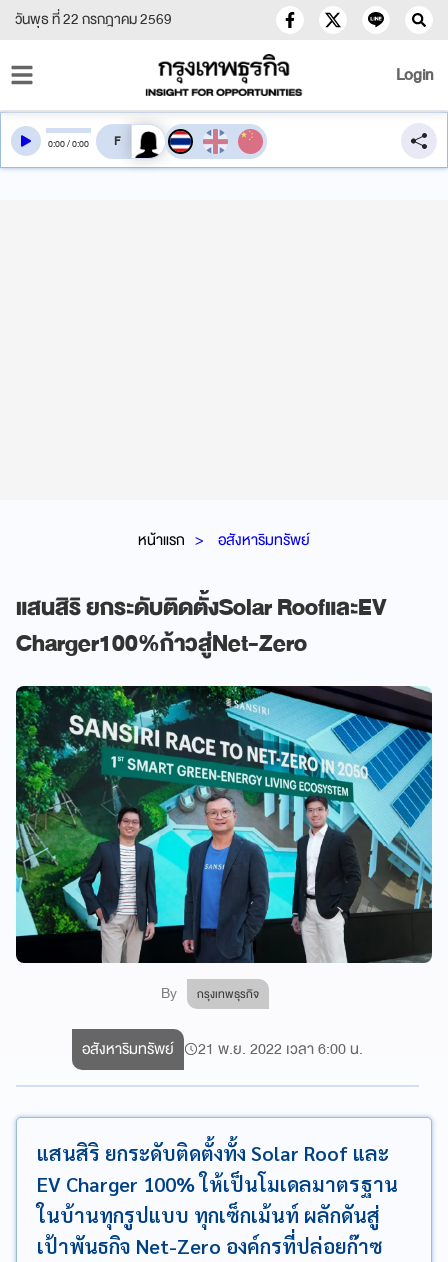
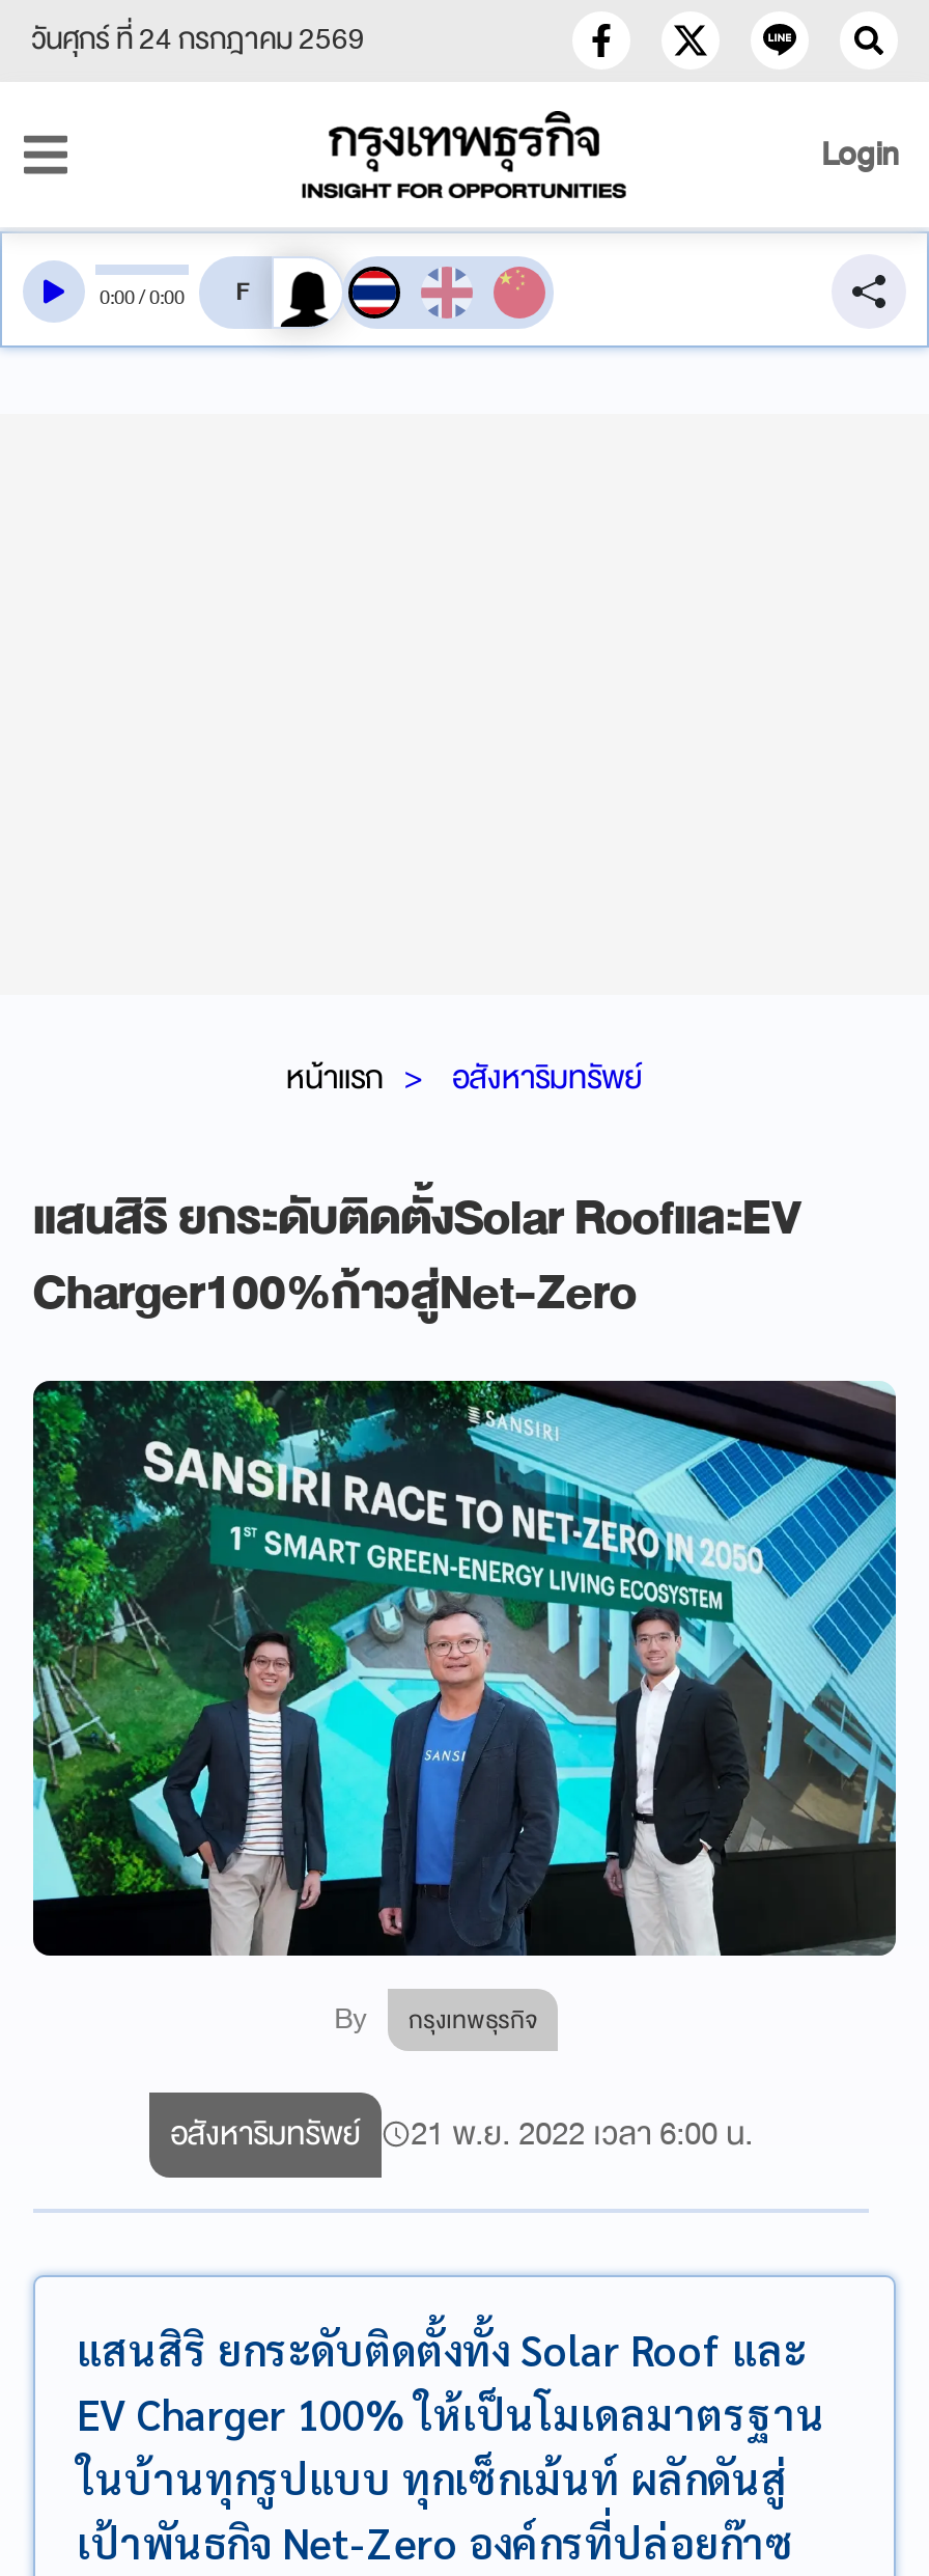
[15,7,172,32] วันพุธ ที่ 22 กรกฎาคม 2569 -> [31,13,365,65] วันศุกร์ ที่ 24 กรกฎาคม 2569

